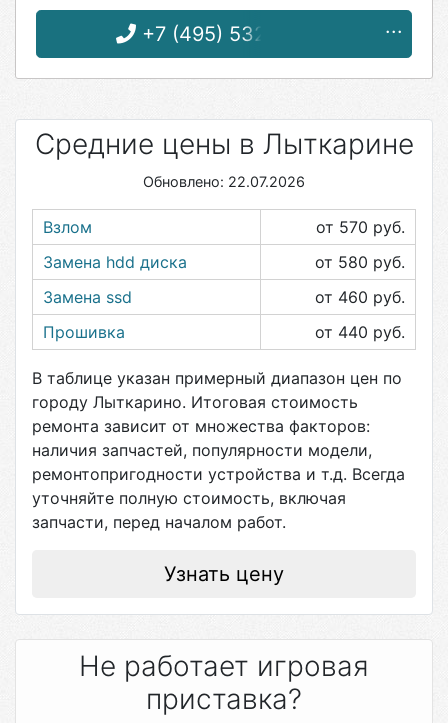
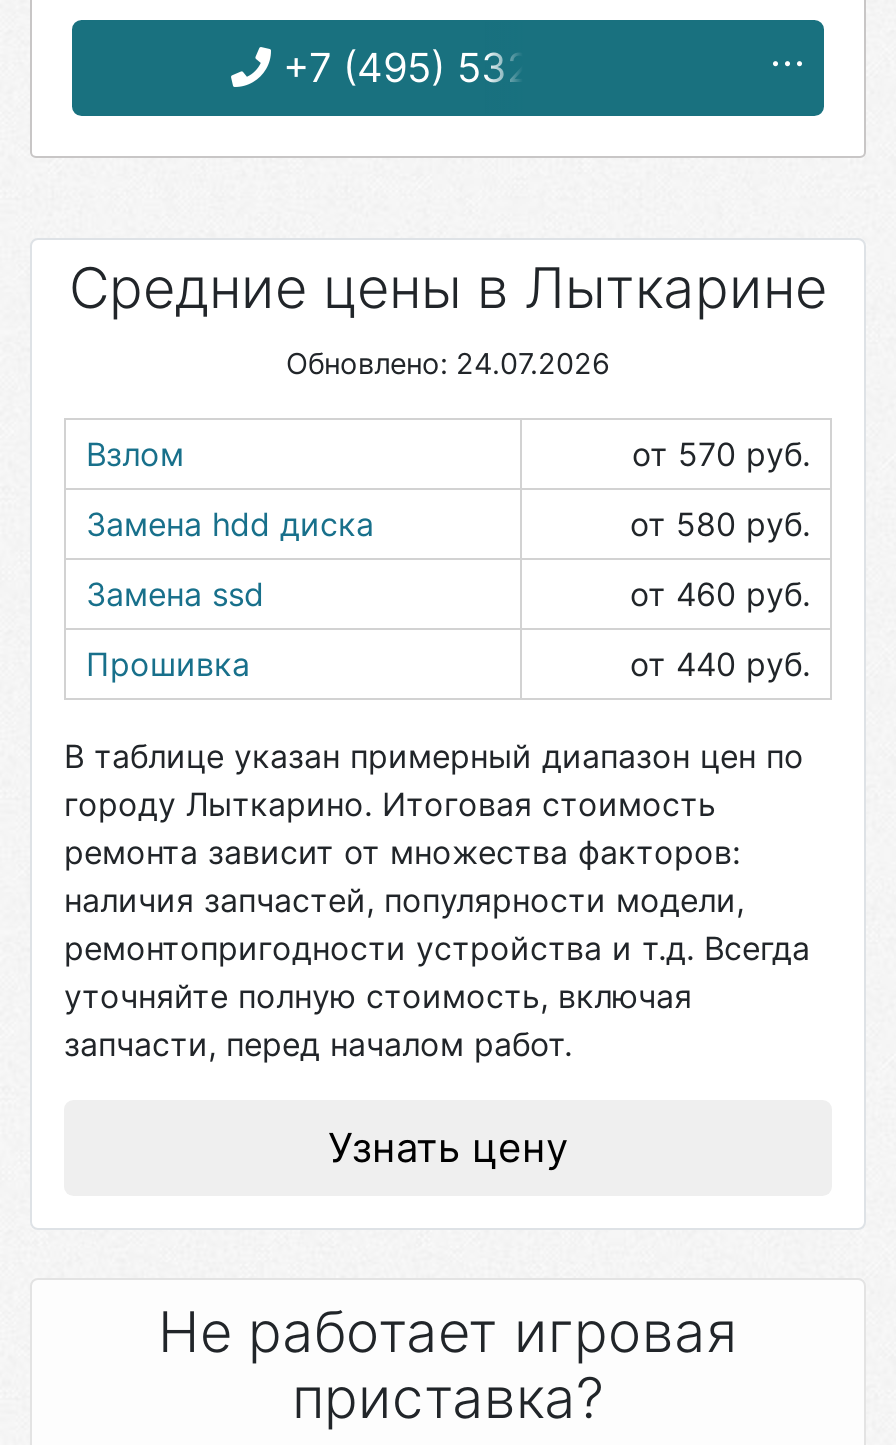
[143,173,305,190] Обновлено: 22.07.2026 -> [286,346,610,380] Обновлено: 24.07.2026

